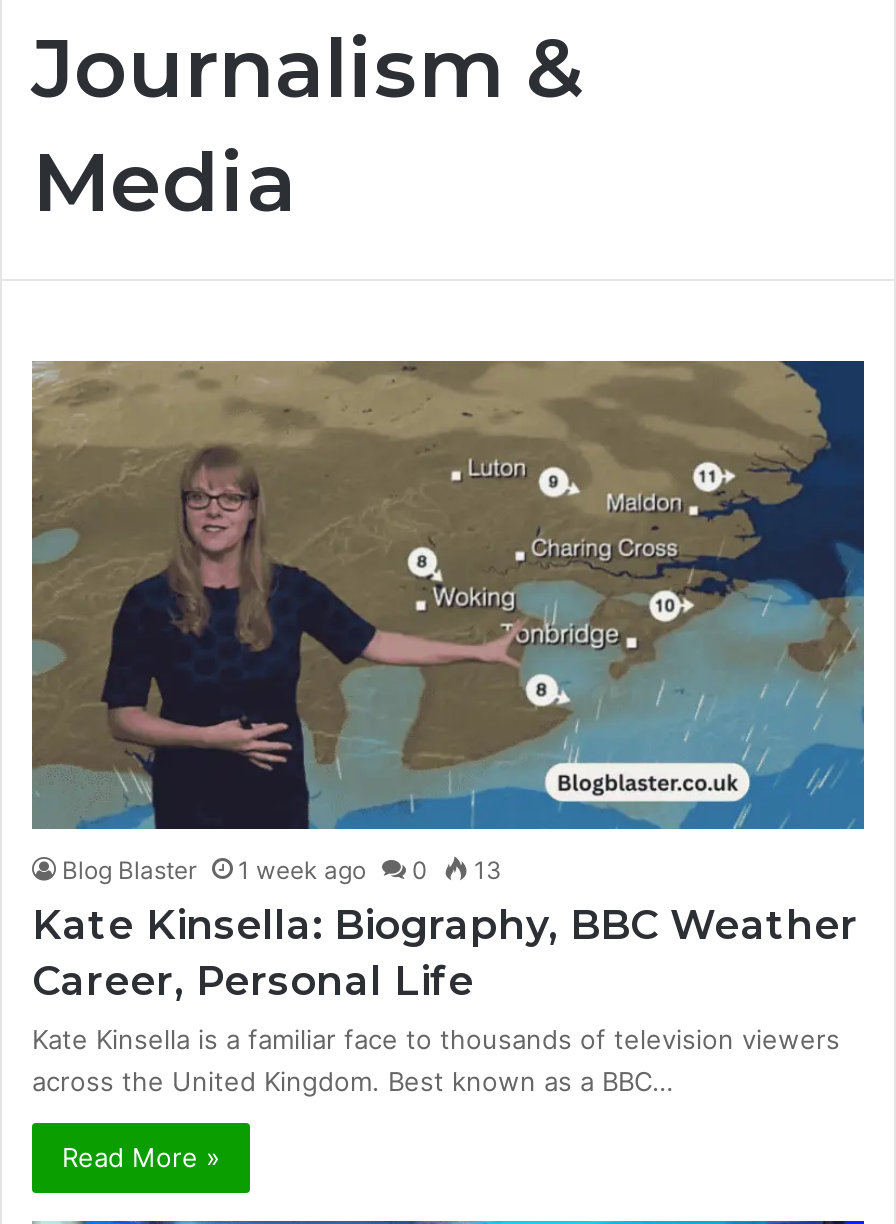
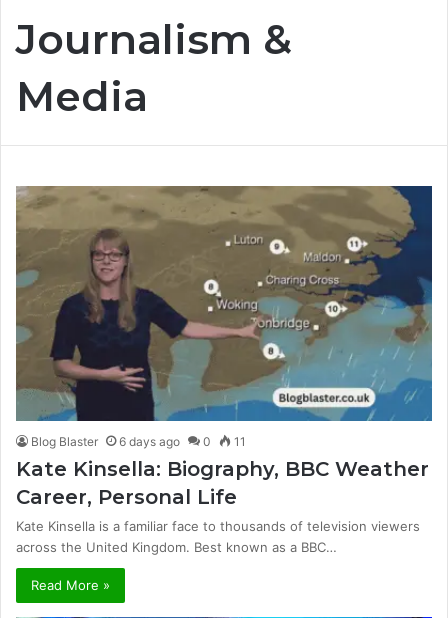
[238,855,366,885] 1 week ago -> [119,434,180,449] 6 days ago
[468,855,502,885] 13 -> [231,434,246,449] 11

